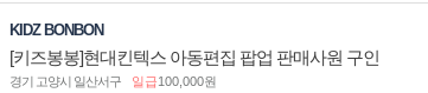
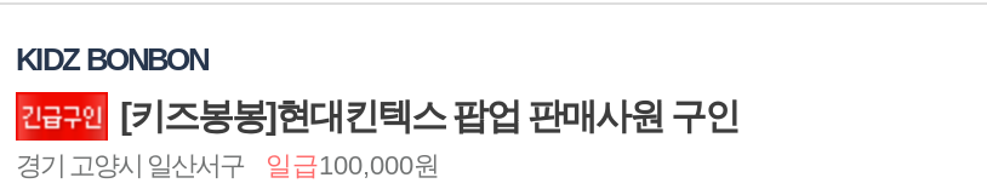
[9,47,379,67] [키즈봉봉]현대킨텍스 아동편집 팝업 판매사원 구인 -> [120,94,738,136] [키즈봉봉]현대킨텍스 팝업 판매사원 구인

